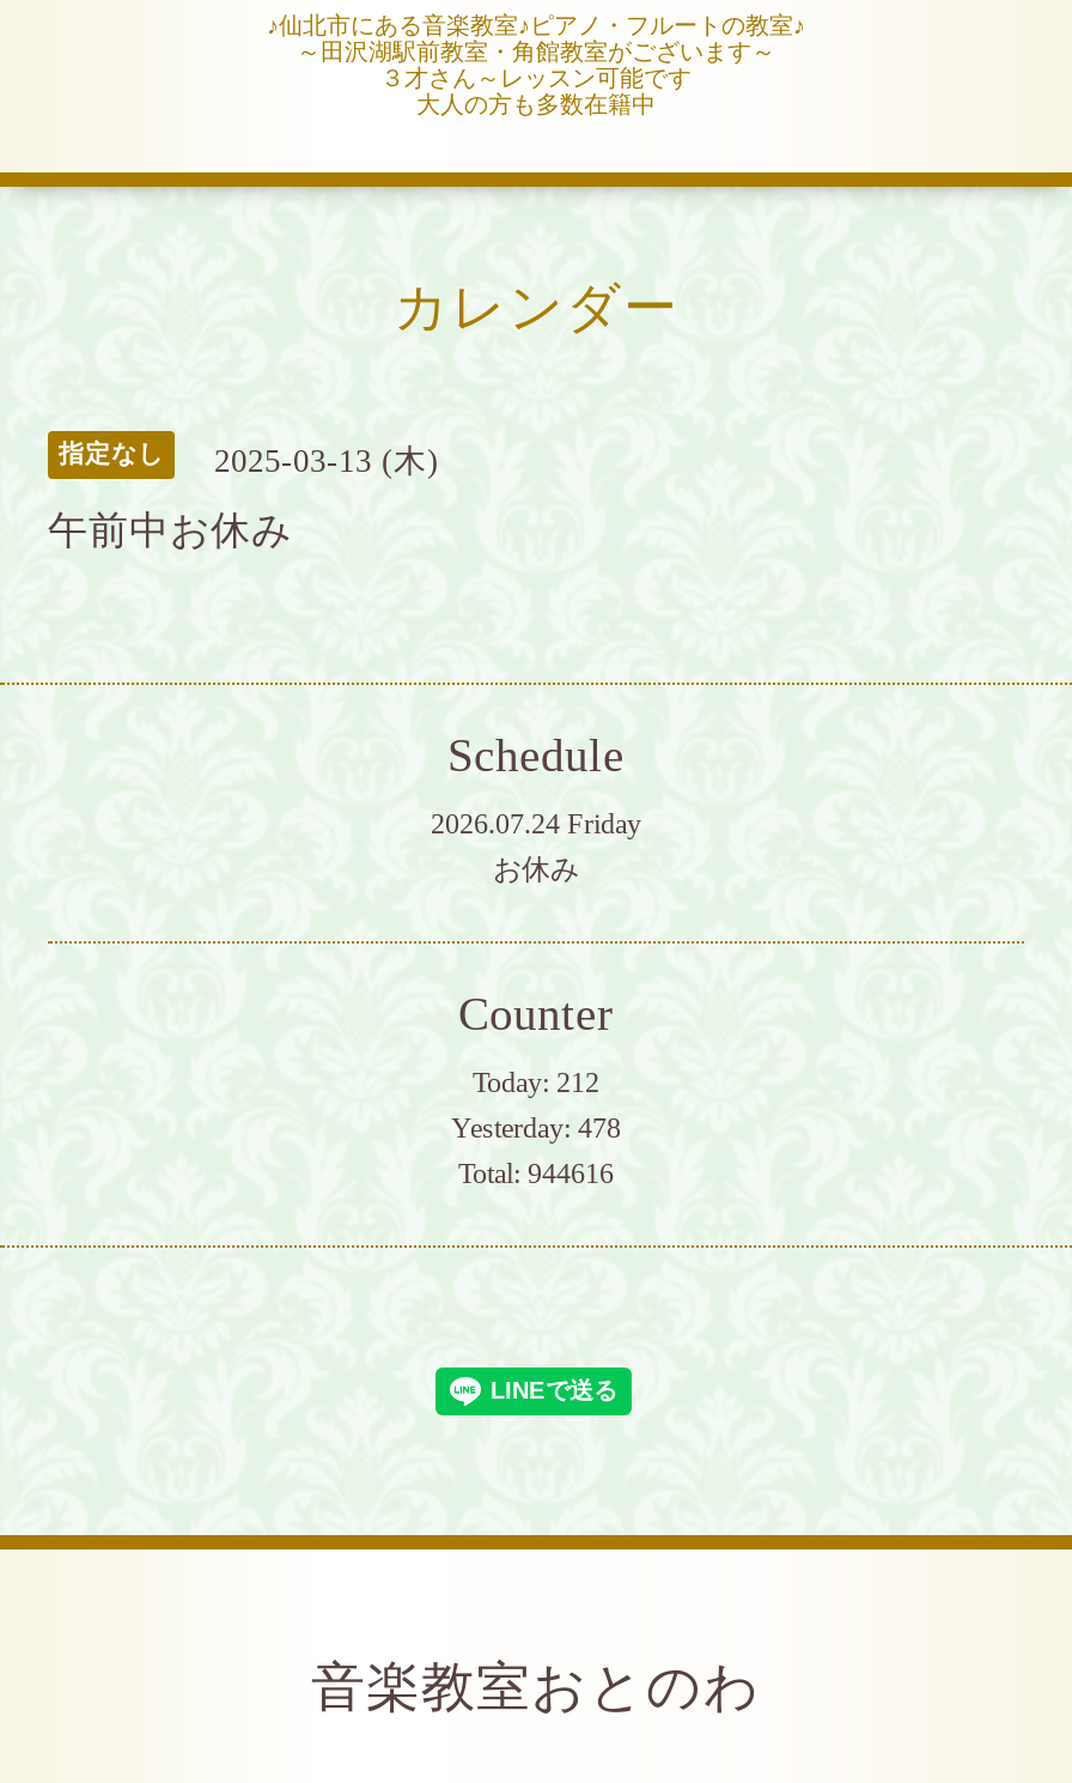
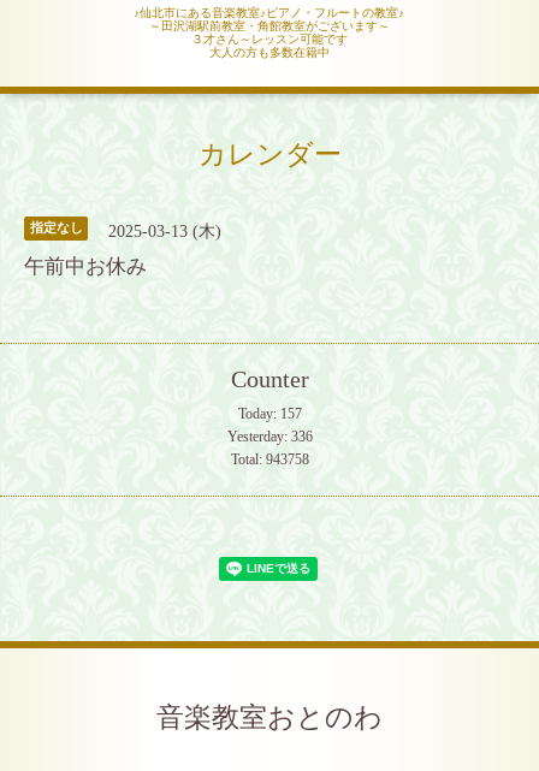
[431,730,641,885] Schedule | 2026.07.24 Friday | お休み -> none
[473,1065,599,1099] Today: 212 -> [238,405,301,422] Today: 157
[451,1111,621,1144] Yesterday: 478 -> [227,428,312,445] Yesterday: 336
[458,1156,614,1190] Total: 944616 -> [230,451,309,468] Total: 943758

